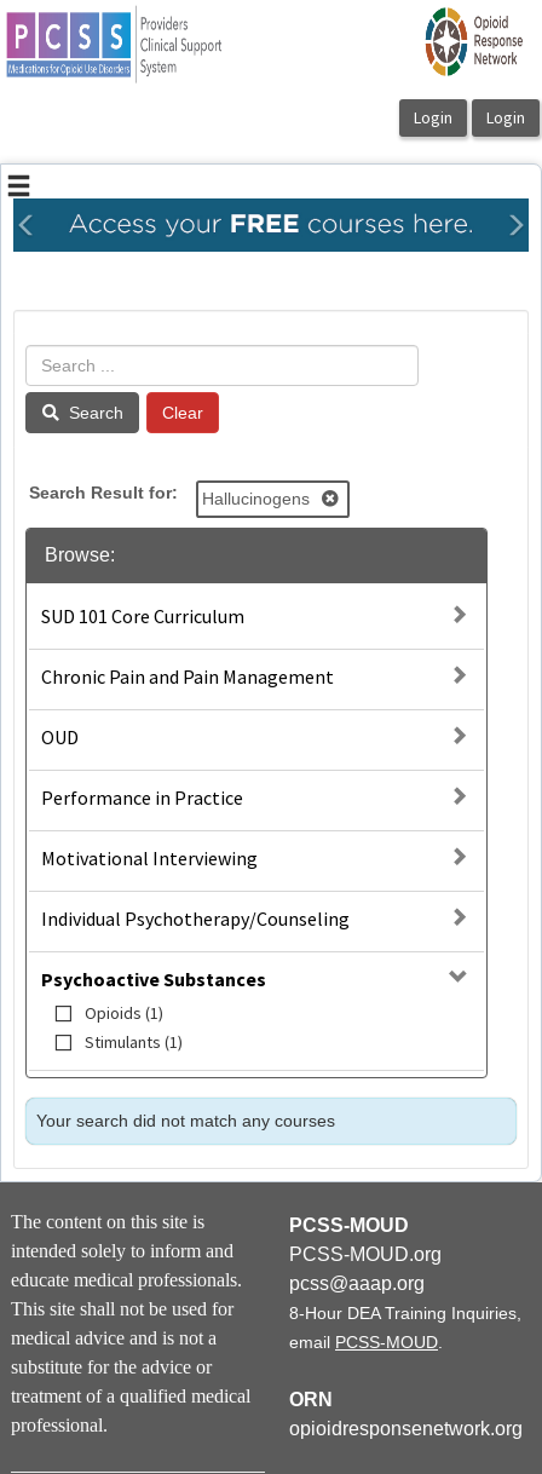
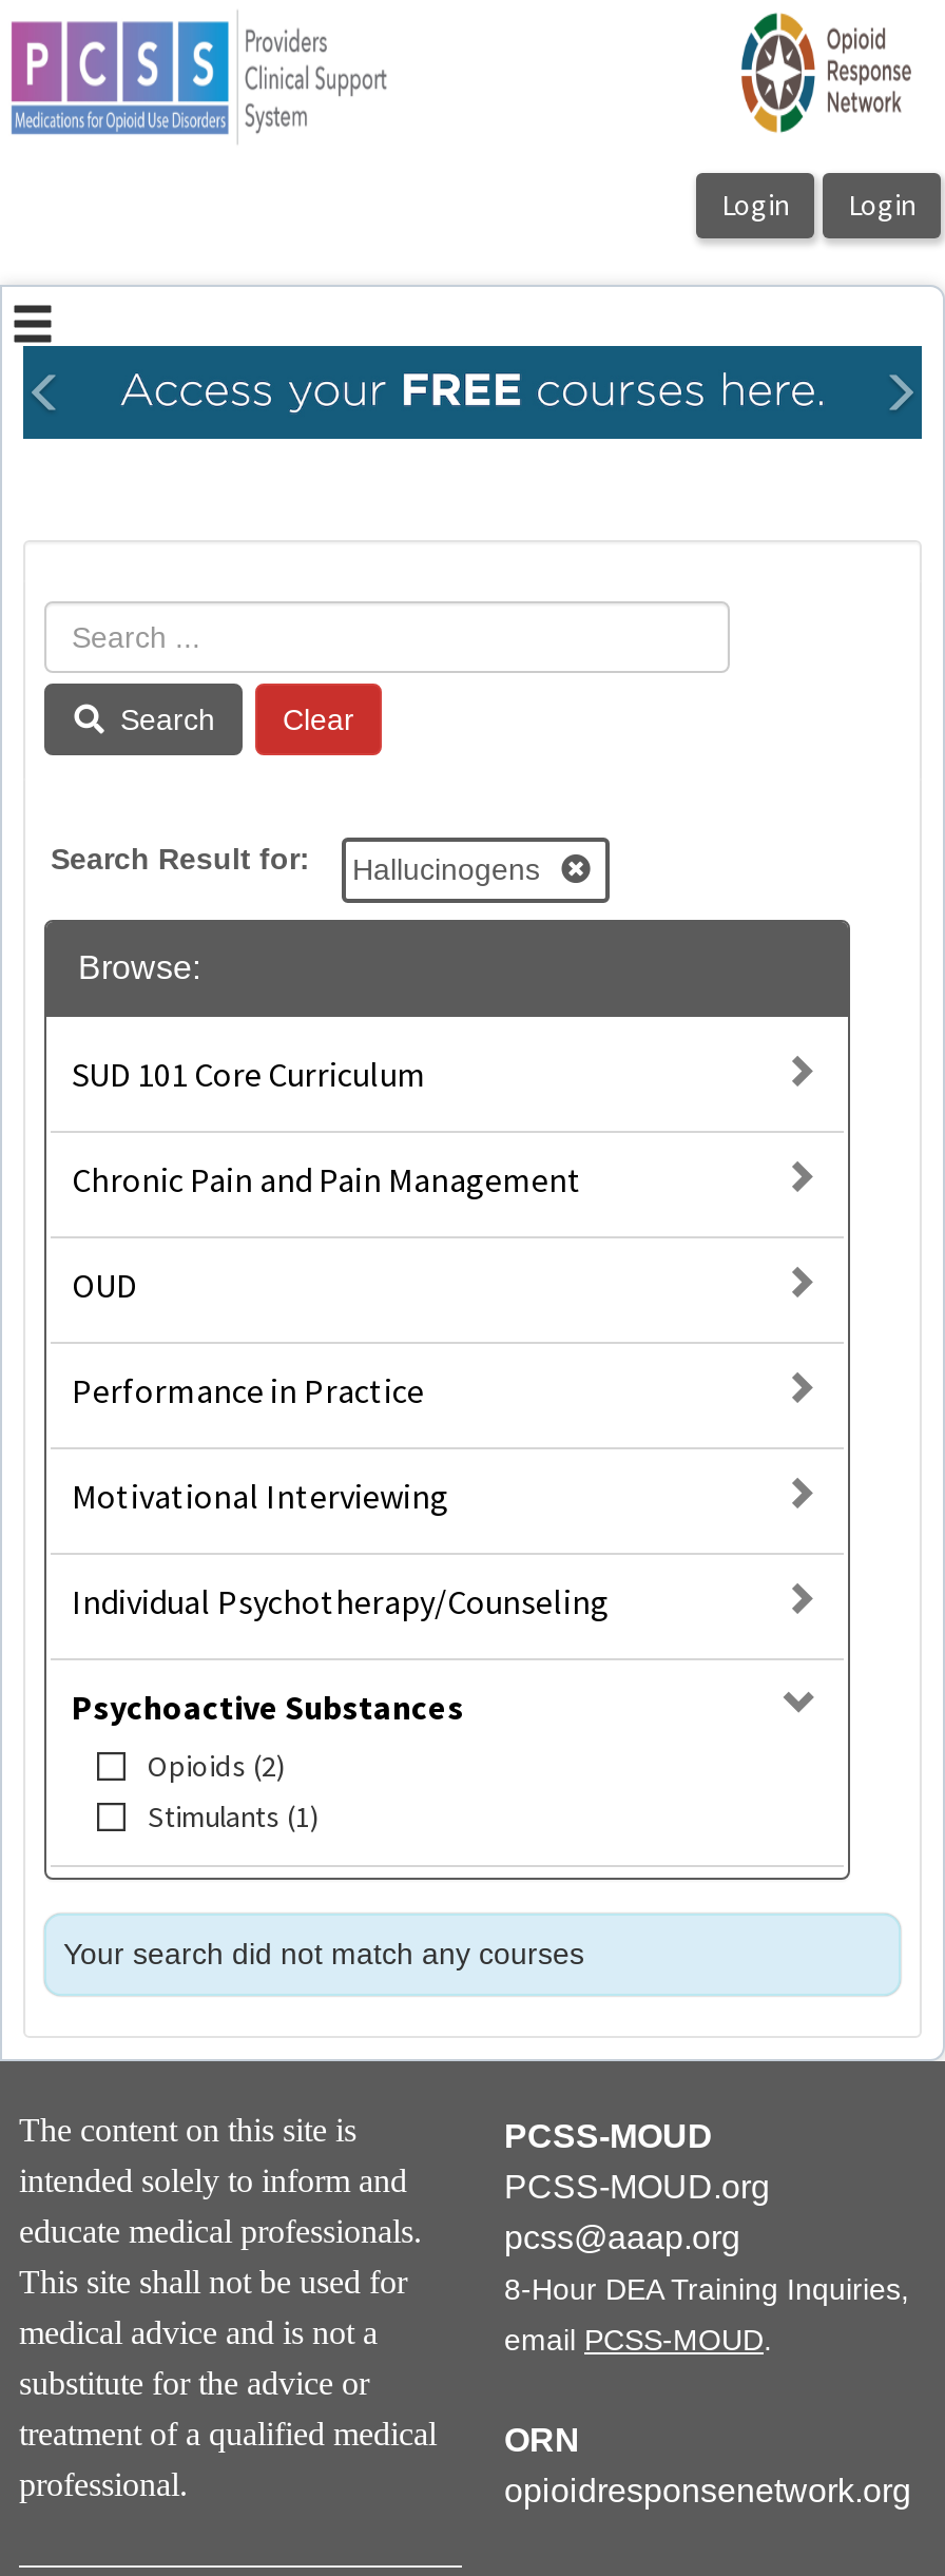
[85,1002,163,1024] Opioids (1) -> [148,1747,285,1785] Opioids (2)

